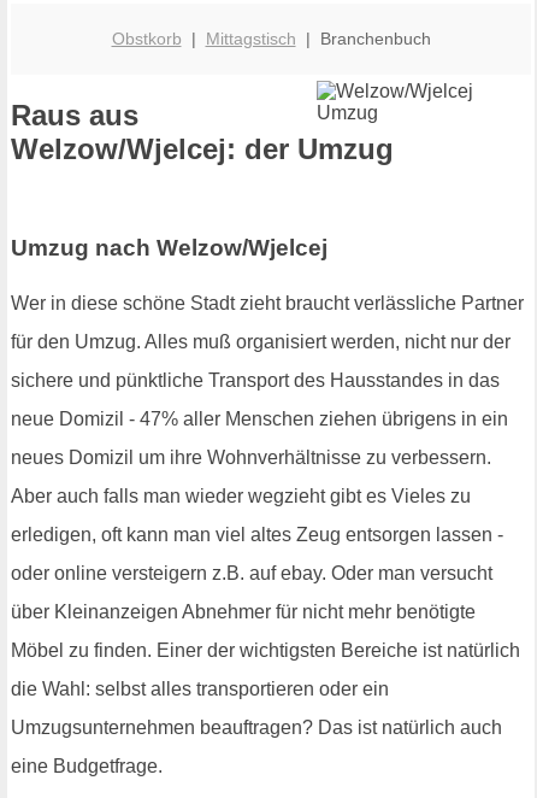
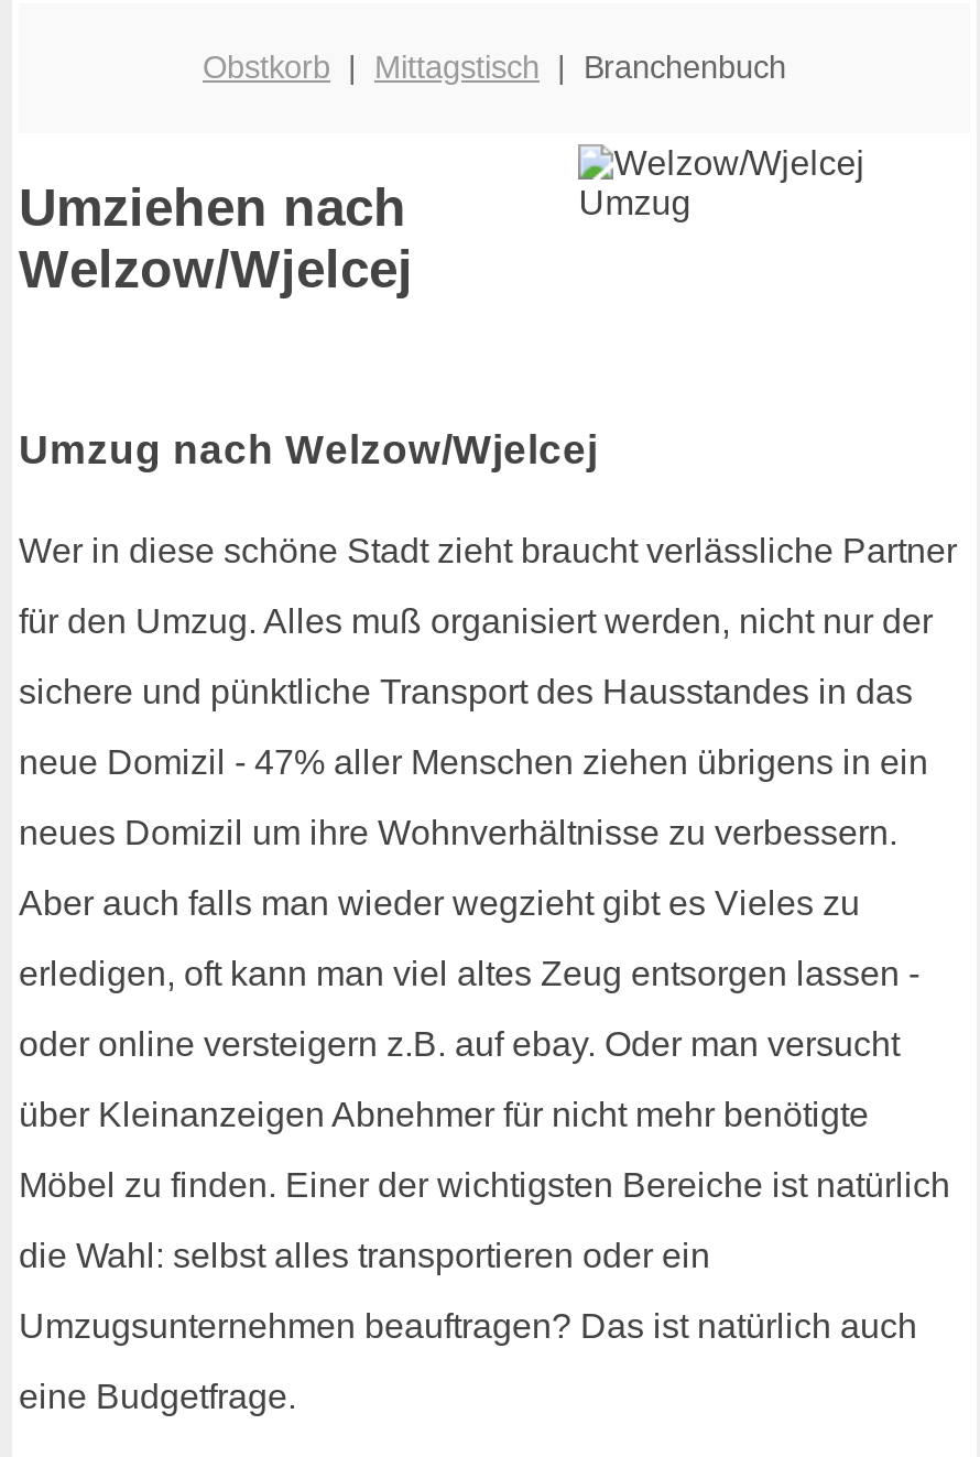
[11,99,394,166] Raus aus | Welzow/Wjelcej: der Umzug -> [19,178,413,299] Umziehen nach | Welzow/Wjelcej

